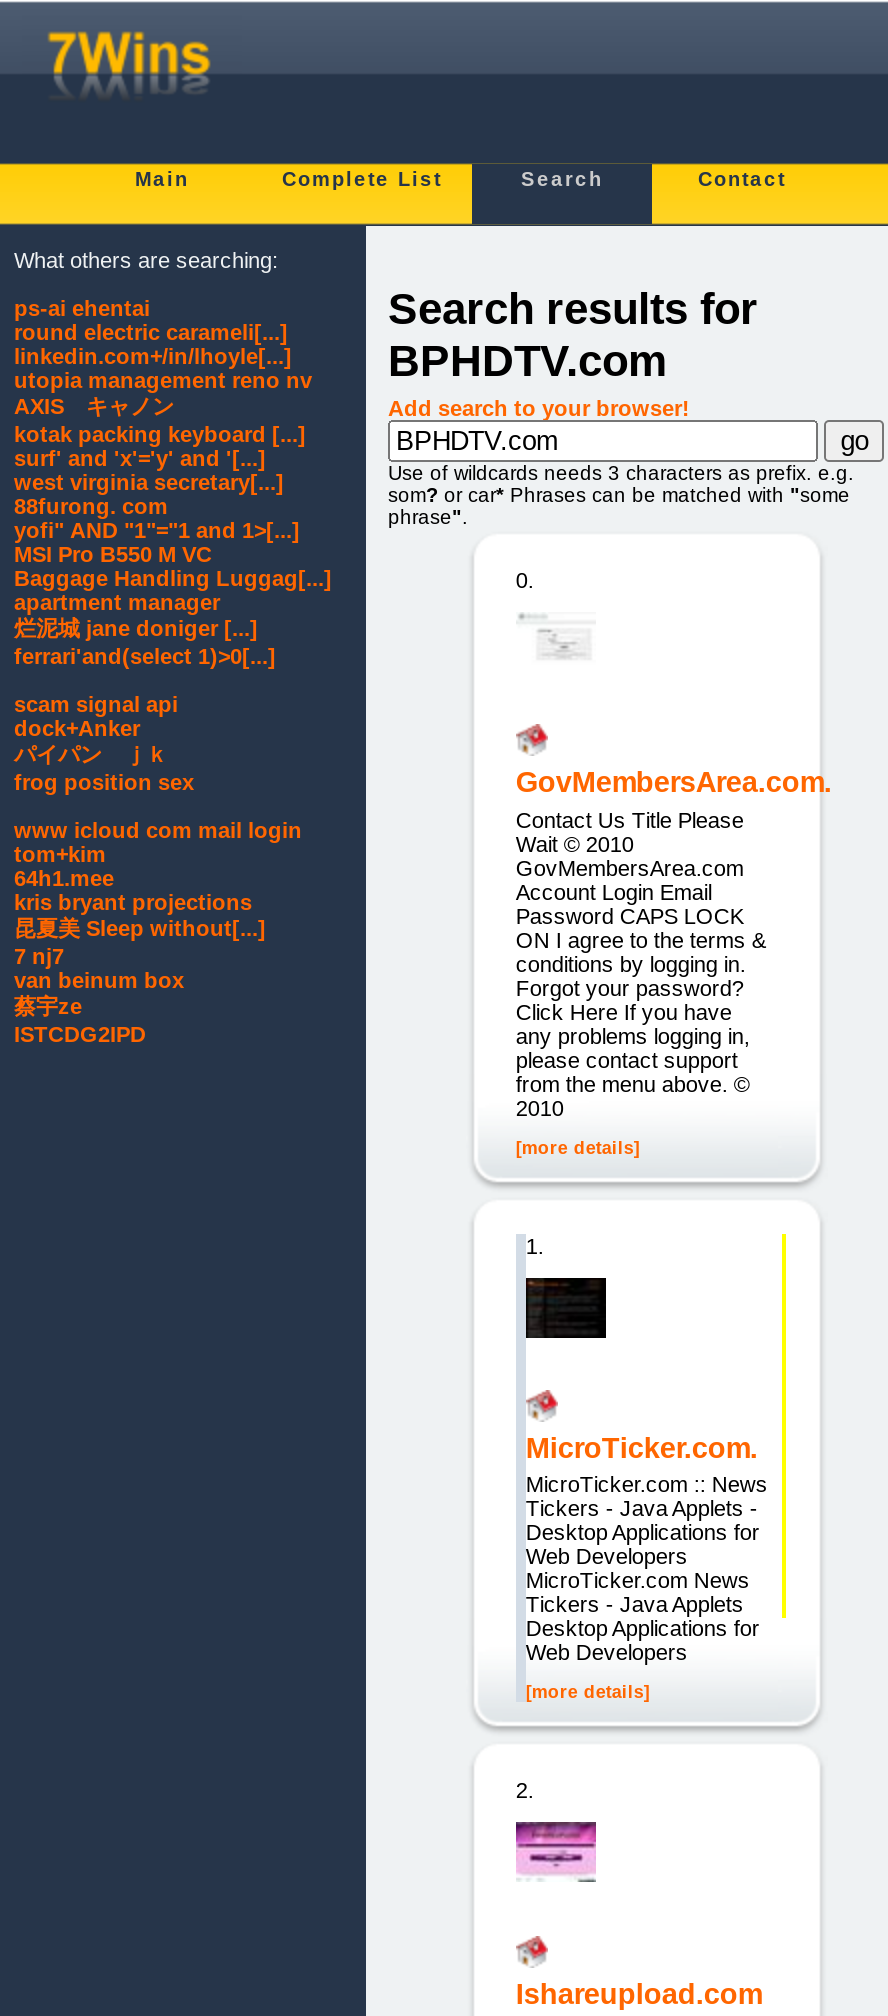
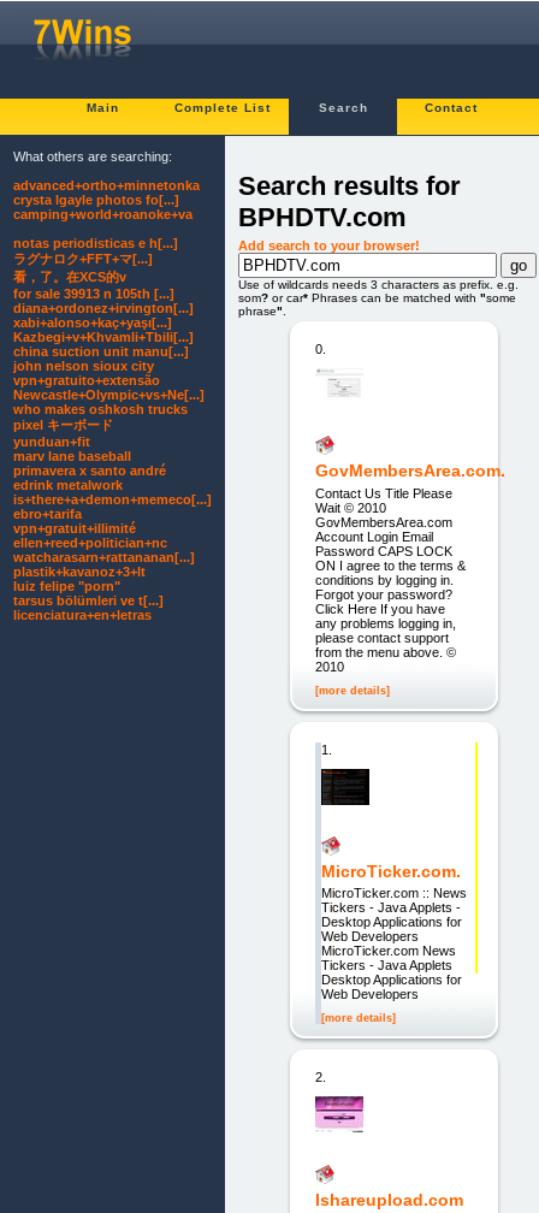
[14,296,332,1046] ps-ai ehentai | round electric carameli[...] | linkedin.com+/in/lhoyle[...] | utopia management reno nv | AXIS キャノン | kotak packing keyboard [...] | surf' and 'x'='y' and '[...] | west virginia secretary[...] | 88furong. com | yofi" AND "1"="1 and 1>[...] | MSI Pro B550 M VC | Baggage Handling Luggag[...] | apartment manager | 烂泥城 jane doniger [...] | ferrari'and(select 1)>0[...] | scam signal api | dock+Anker | パイパン ｊｋ | frog position sex | www icloud com mail login | tom+kim | 64h1.mee | kris bryant projections | 昆夏美 Sleep without[...] | 7 nj7 | van beinum box | 蔡宇ze | ISTCDG2IPD -> [13,178,212,622] advanced+ortho+minnetonka | crysta lgayle photos fo[...] | camping+world+roanoke+va | notas periodisticas e h[...] | ラグナロク+FFT+マ[...] | 看，了。在XCS的v | for sale 39913 n 105th [...] | diana+ordonez+irvington[...] | xabi+alonso+kaç+yaşı[...] | Kazbegi+v+Khvamli+Tbili[...] | china suction unit manu[...] | john nelson sioux city | vpn+gratuito+extensão | Newcastle+Olympic+vs+Ne[...] | who makes oshkosh trucks | pixel キーボード | yunduan+fit | marv lane baseball | primavera x santo andré | edrink metalwork | is+there+a+demon+memeco[...] | ebro+tarifa | vpn+gratuit+illimité | ellen+reed+politician+nc | watcharasarn+rattananan[...] | plastik+kavanoz+3+lt | luiz felipe "porn" | tarsus bölümleri ve t[...] | licenciatura+en+letras

